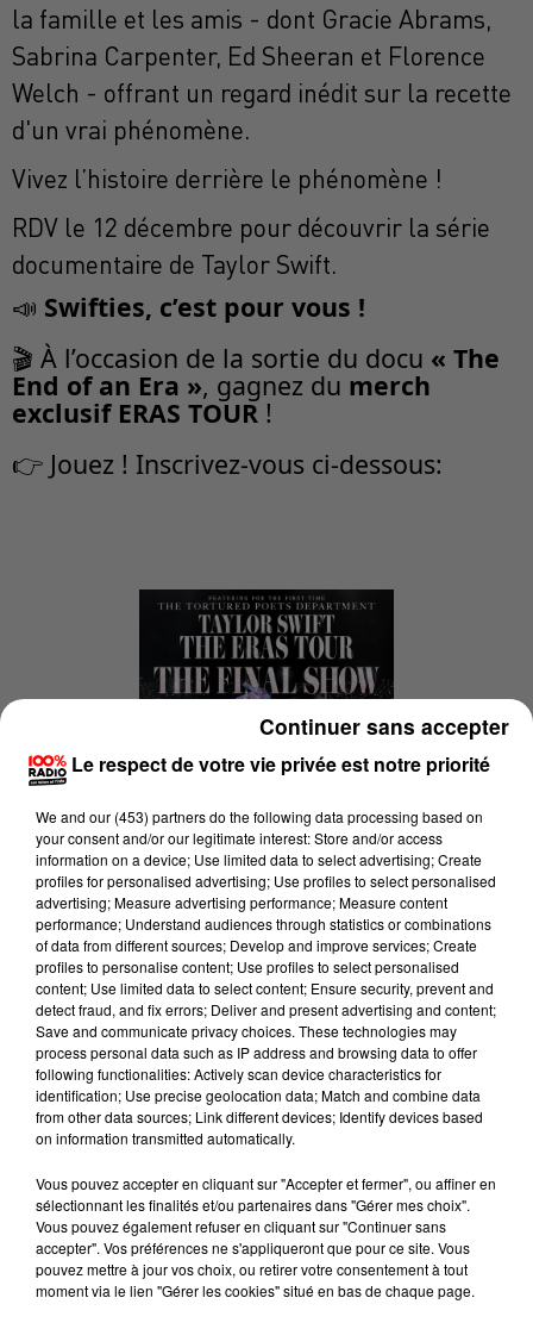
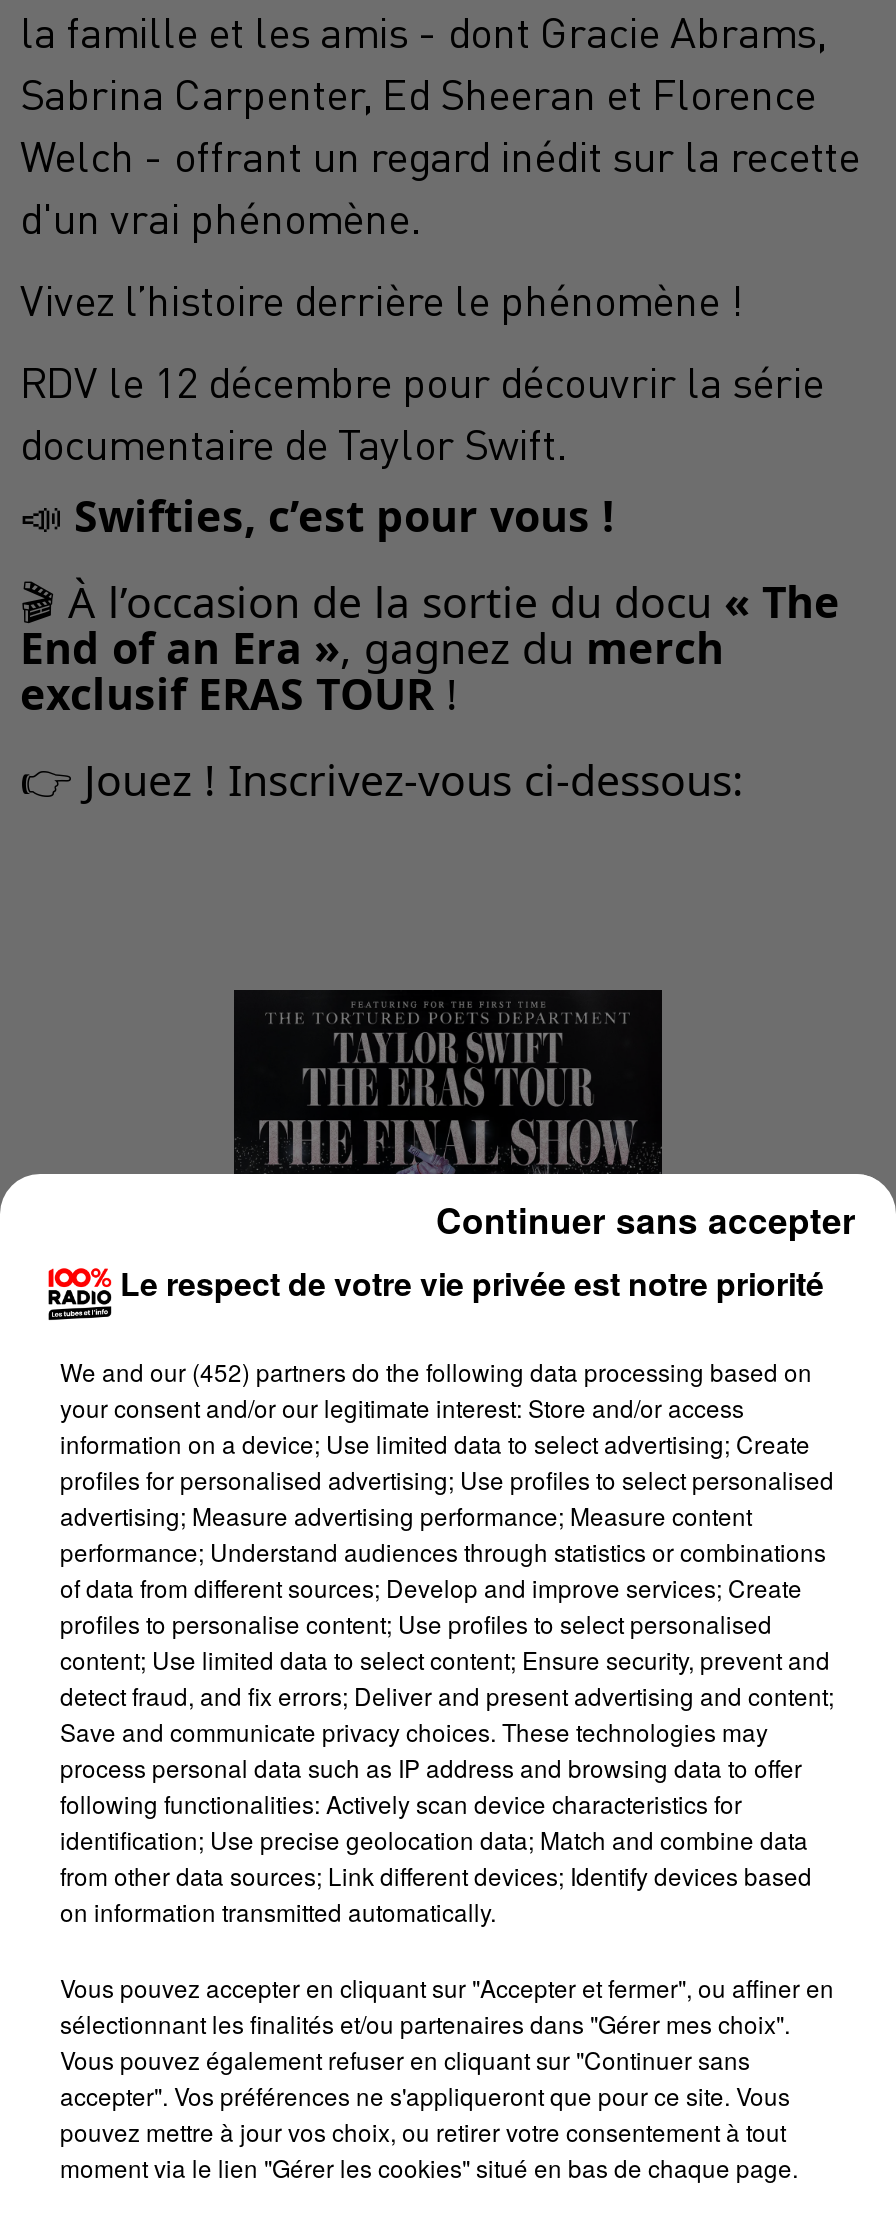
[36,806,483,826] We and our (453) partners do the following data processing based on -> [60,1353,812,1387] We and our (452) partners do the following data processing based on

